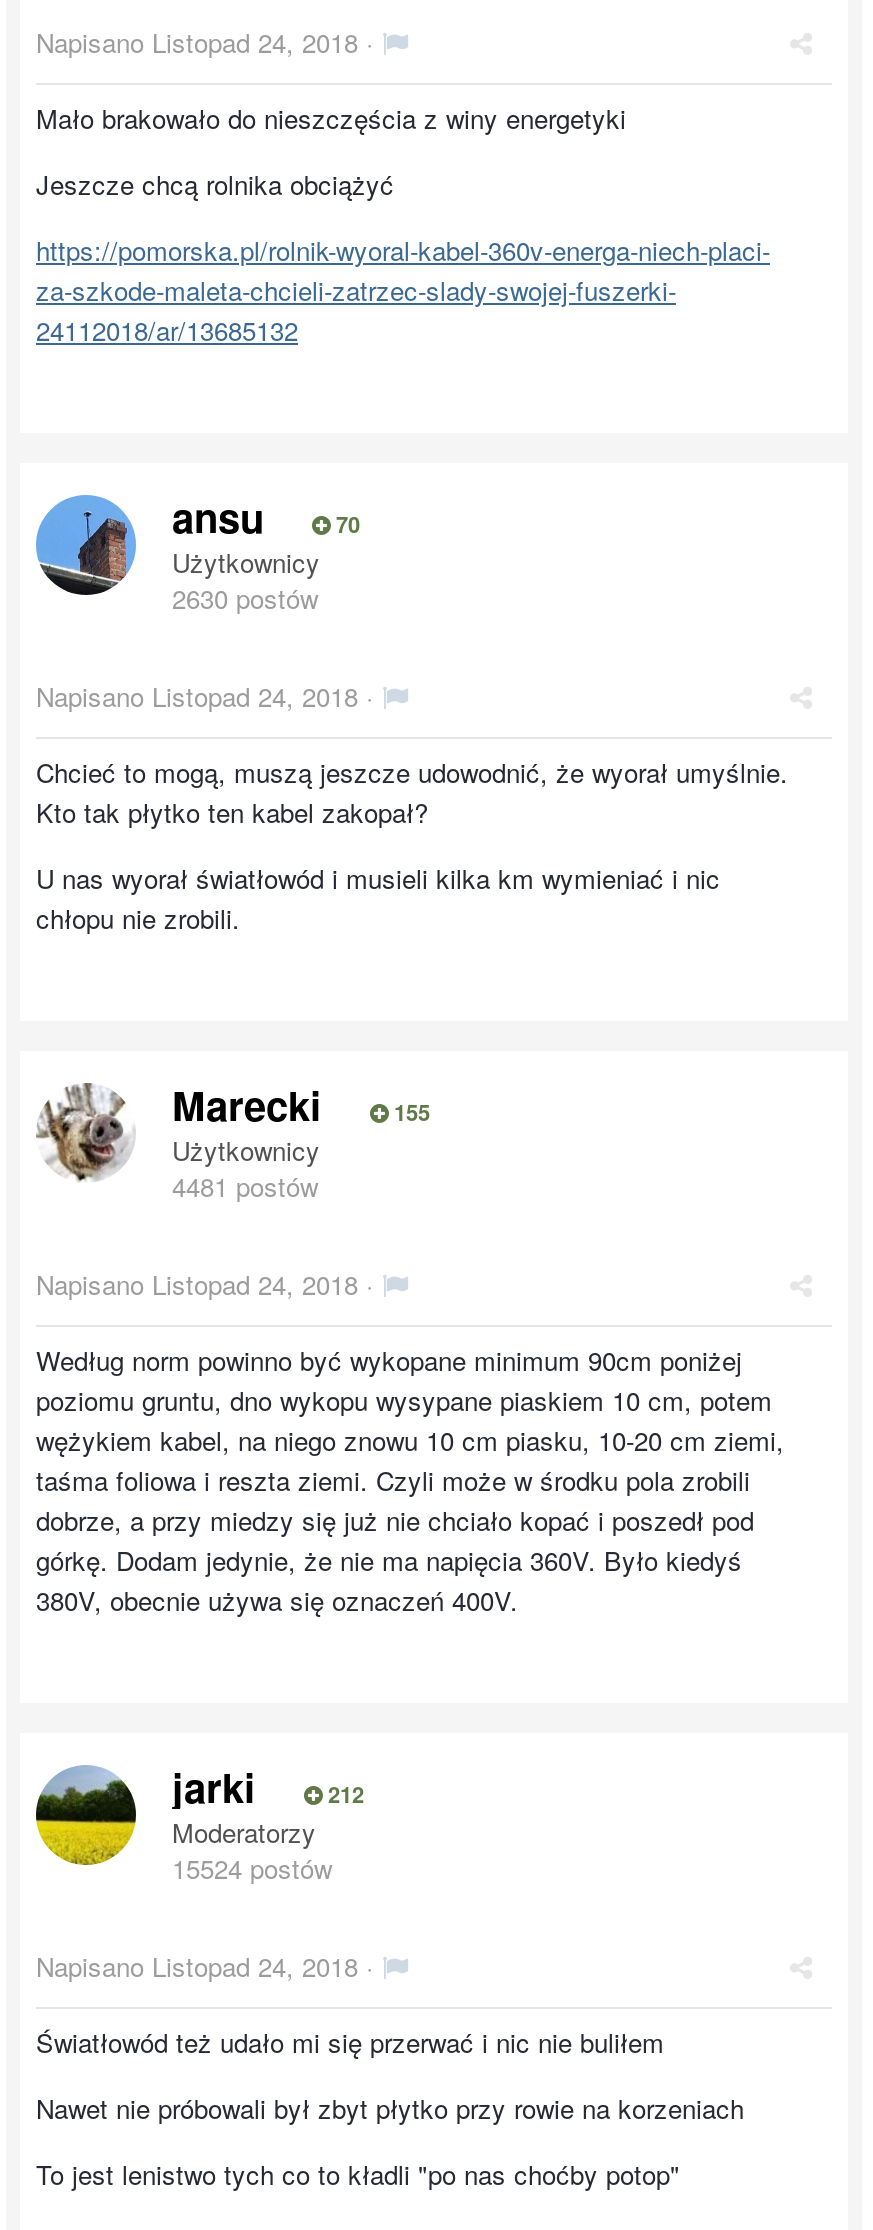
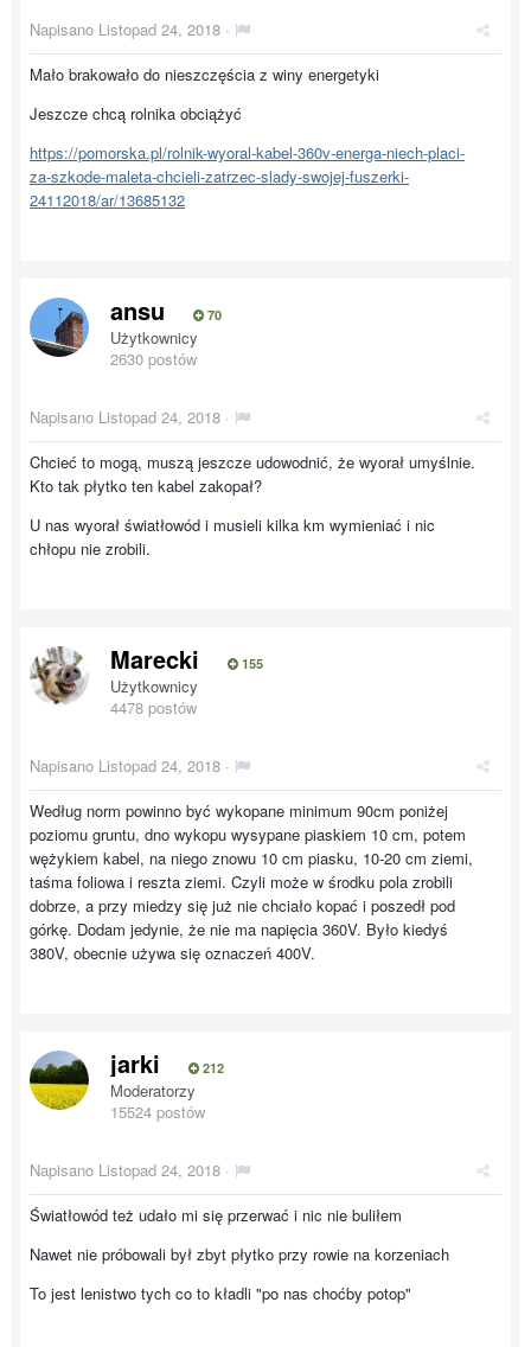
[172,1167,318,1205] 4481 postów -> [110,696,197,719] 4478 postów

